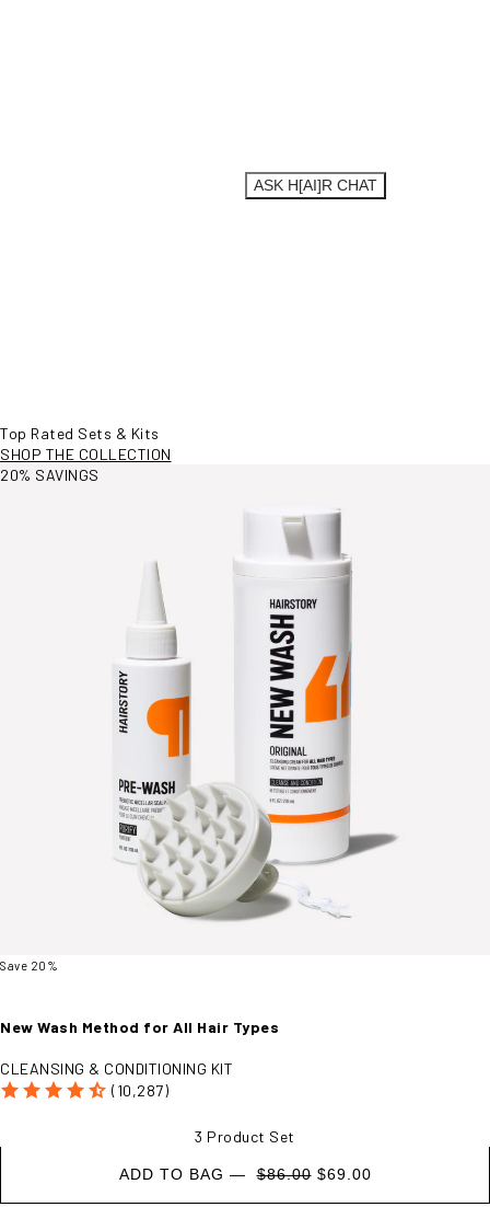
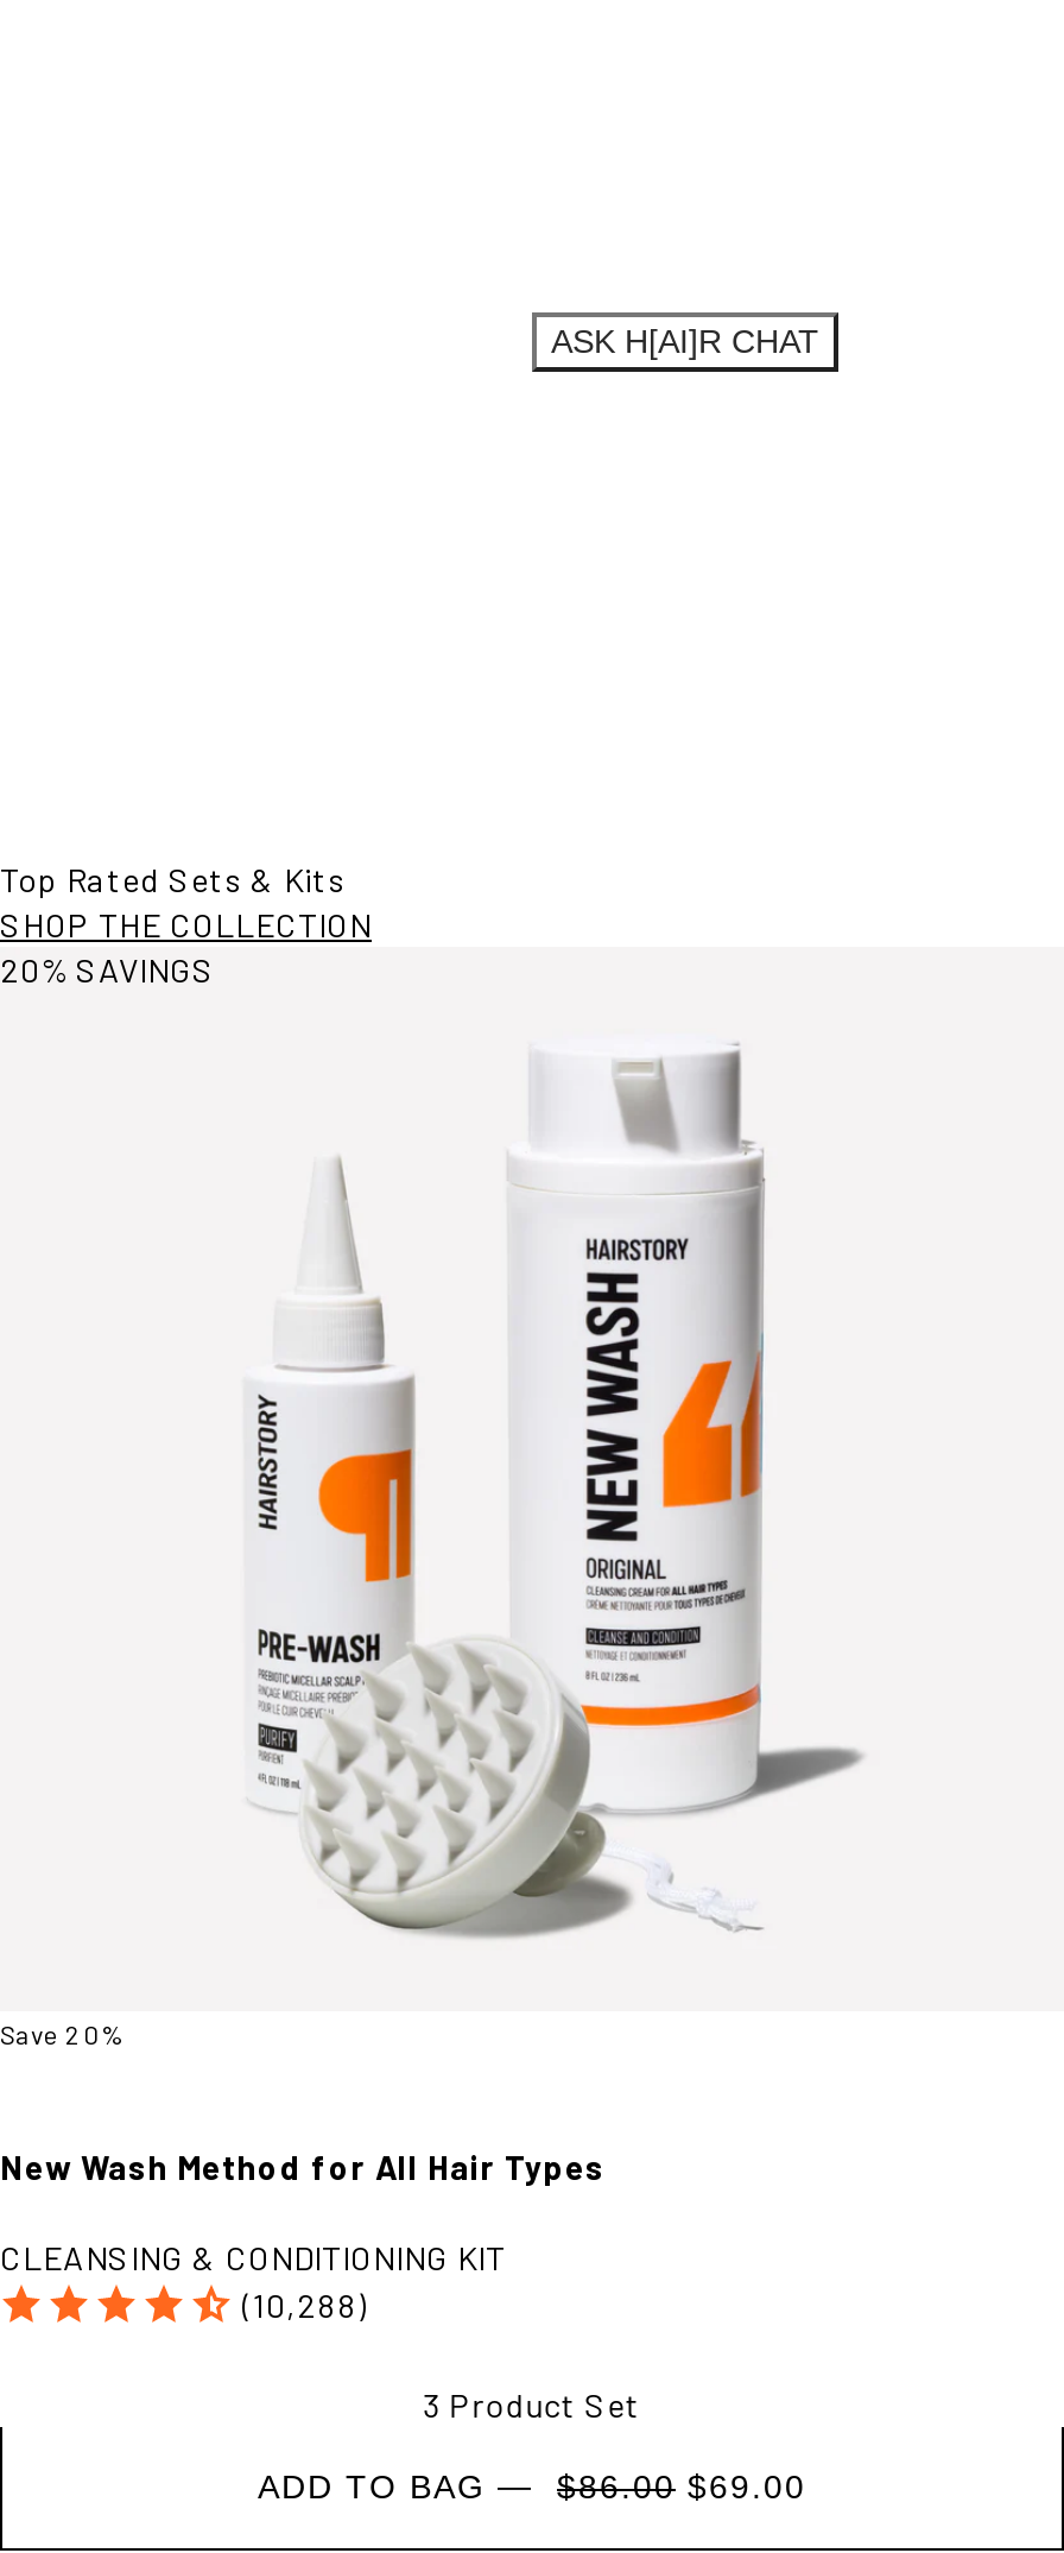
[112,1080,168,1099] (10,287) -> [242,2283,368,2324] (10,288)

